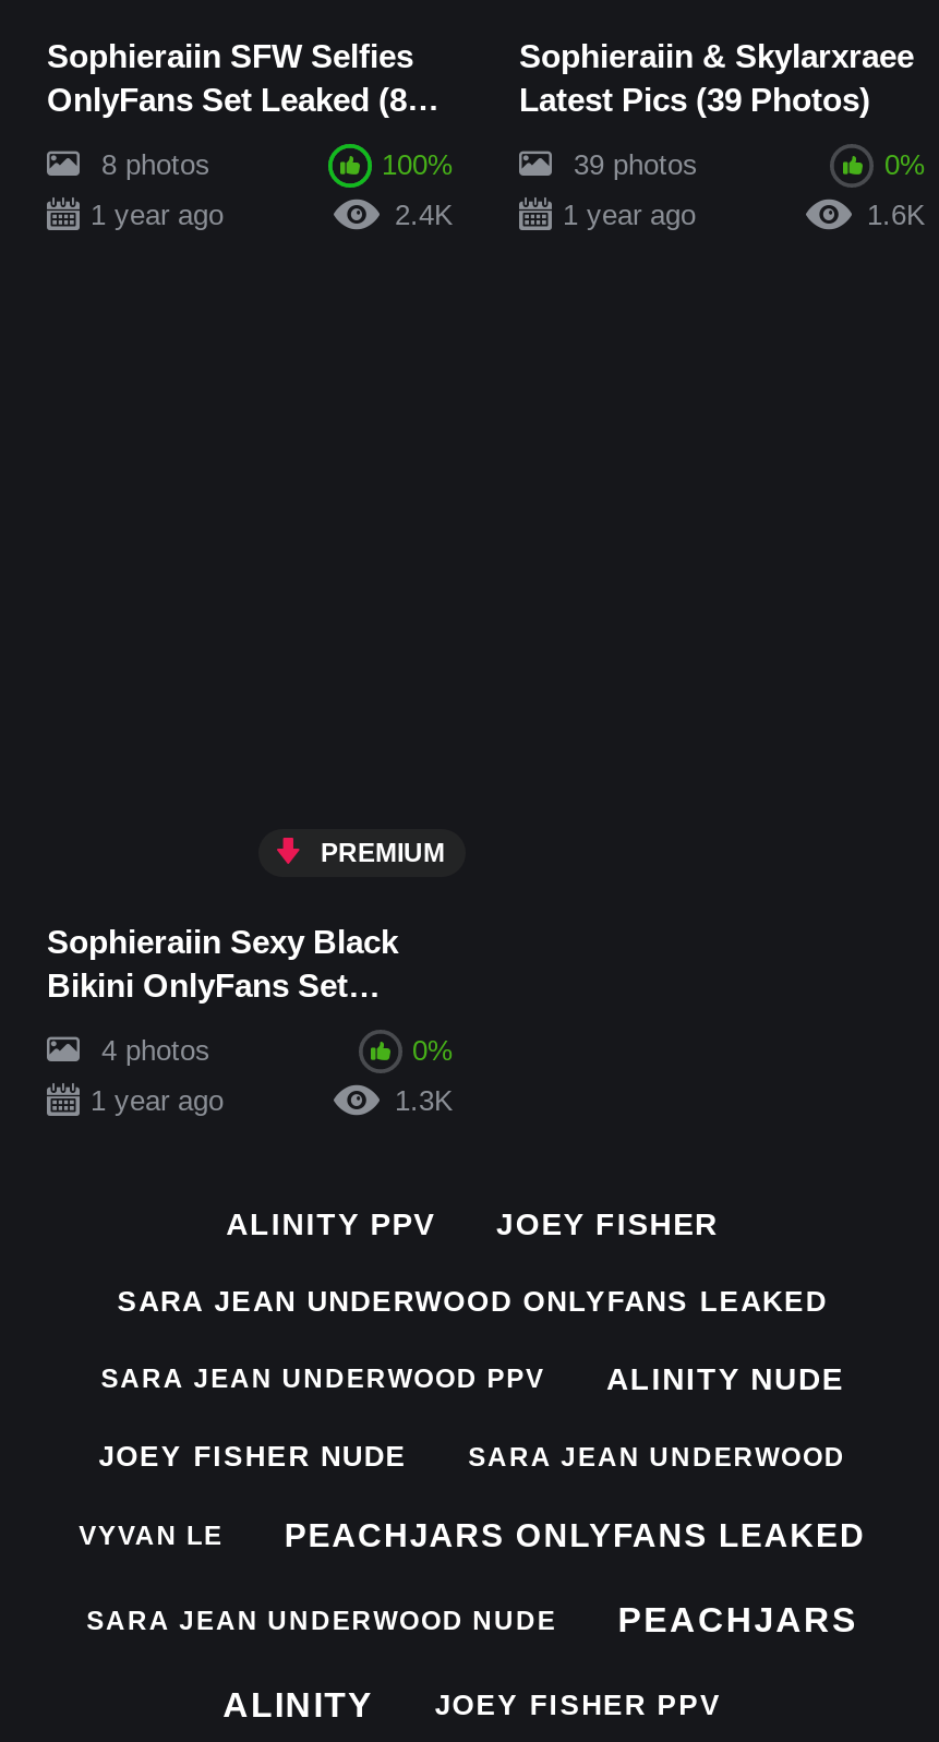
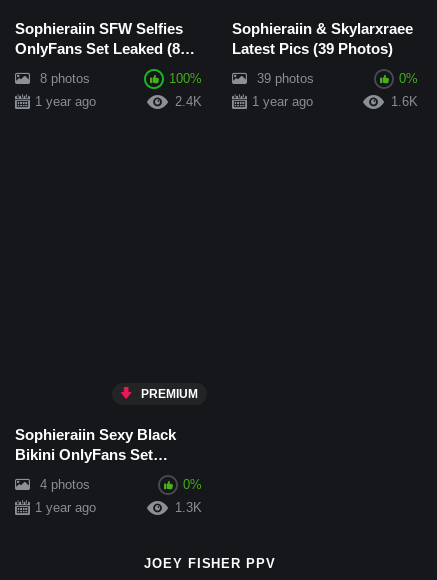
[79,1207,865,1724] ALINITY PPV | JOEY FISHER | SARA JEAN UNDERWOOD ONLYFANS LEAKED | SARA JEAN UNDERWOOD PPV | ALINITY NUDE | JOEY FISHER NUDE | SARA JEAN UNDERWOOD | VYVAN LE | PEACHJARS ONLYFANS LEAKED | SARA JEAN UNDERWOOD NUDE | PEACHJARS | ALINITY -> none

